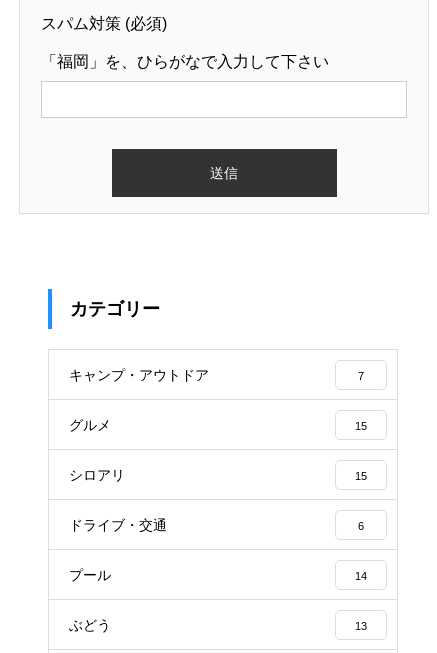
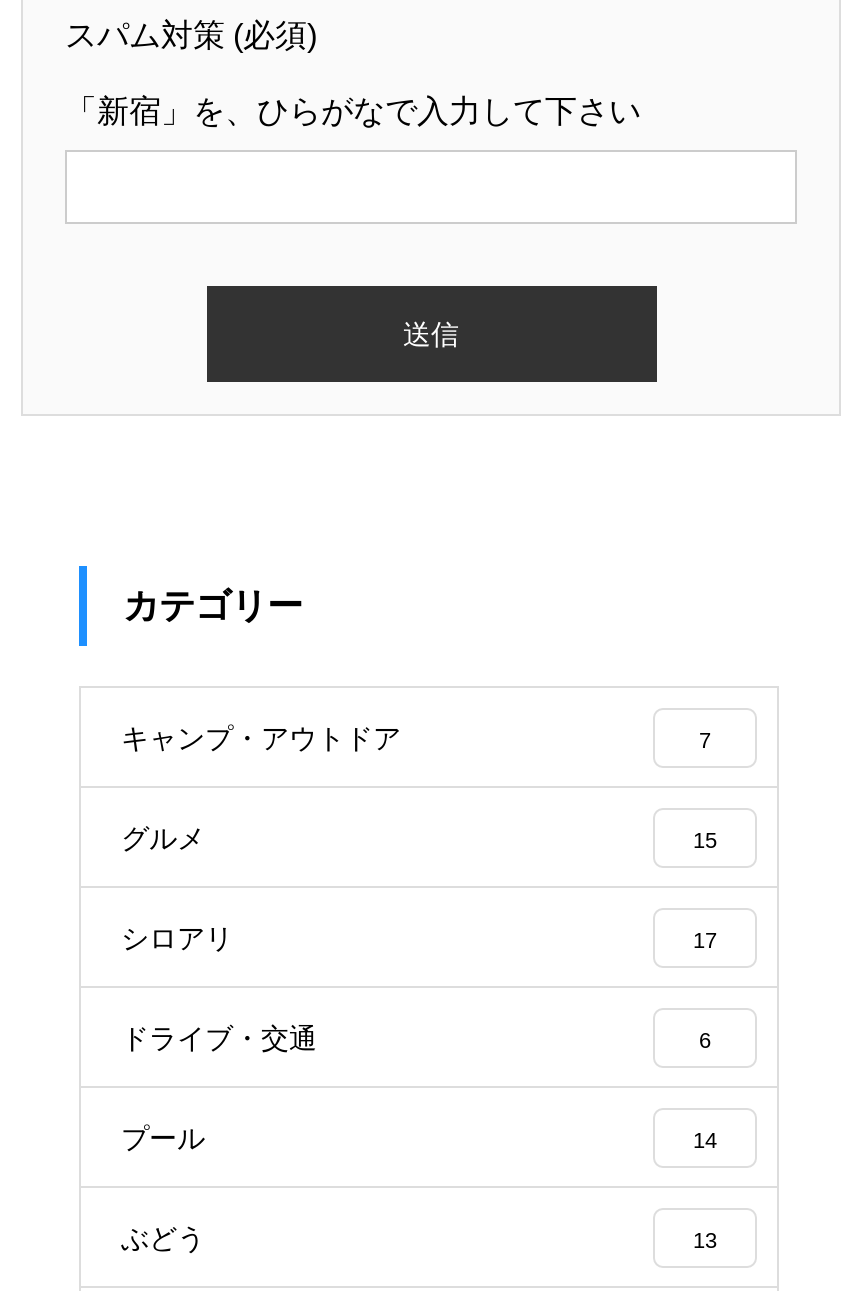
[41,53,329,70] 「福岡」を、ひらがなで入力して下さい -> [65,94,641,128] 「新宿」を、ひらがなで入力して下さい
[355,470,367,482] 15 -> [693,928,717,952] 17

